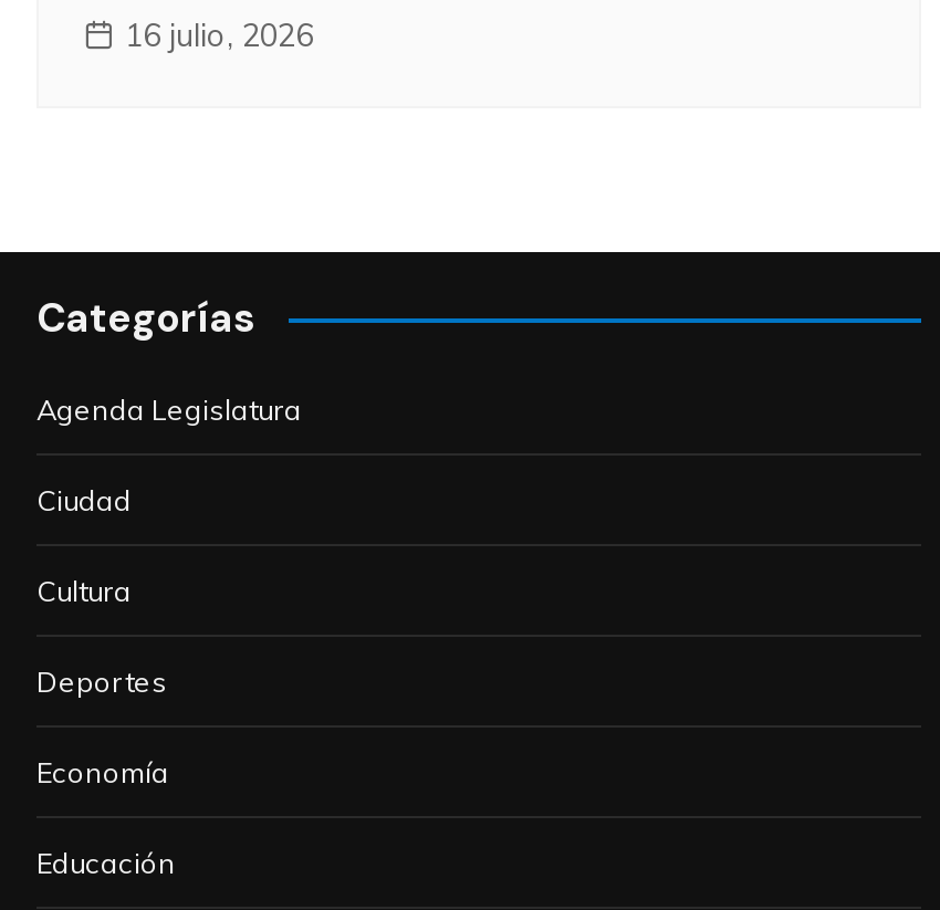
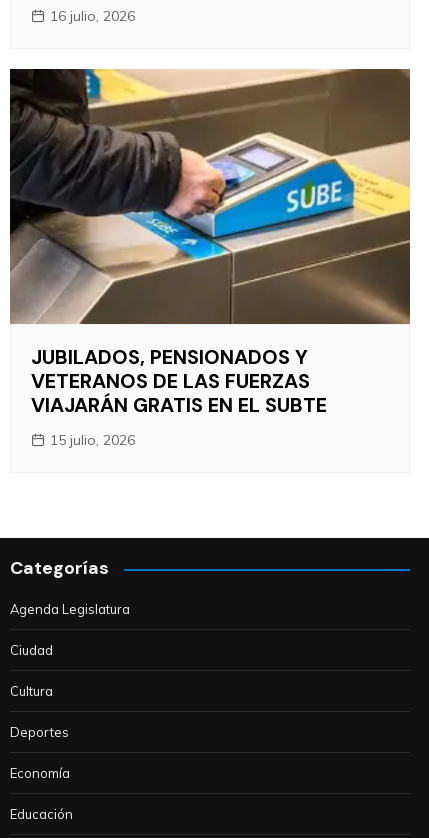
none -> [9,68,411,449] [image] | JUBILADOS, PENSIONADOS Y | VETERANOS DE LAS FUERZAS | VIAJARÁN GRATIS EN EL SUBTE | 15 julio, 2026

